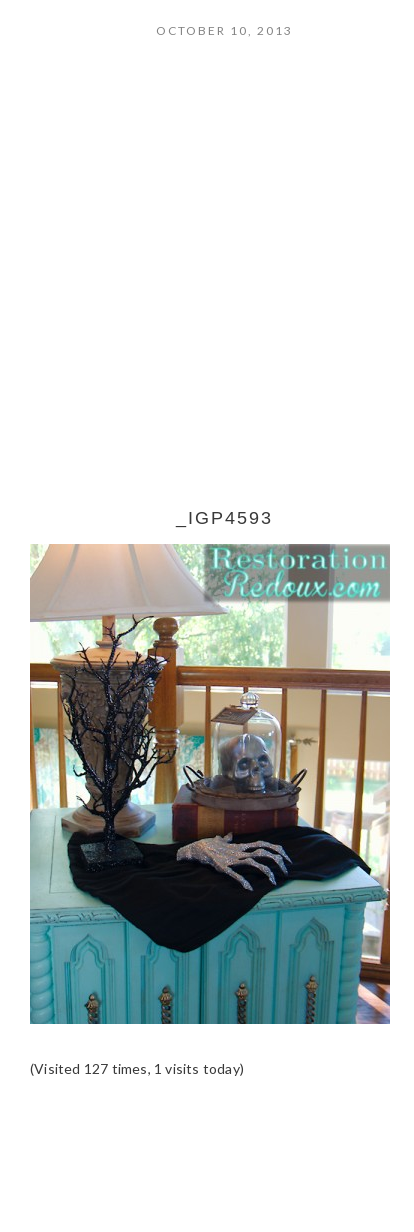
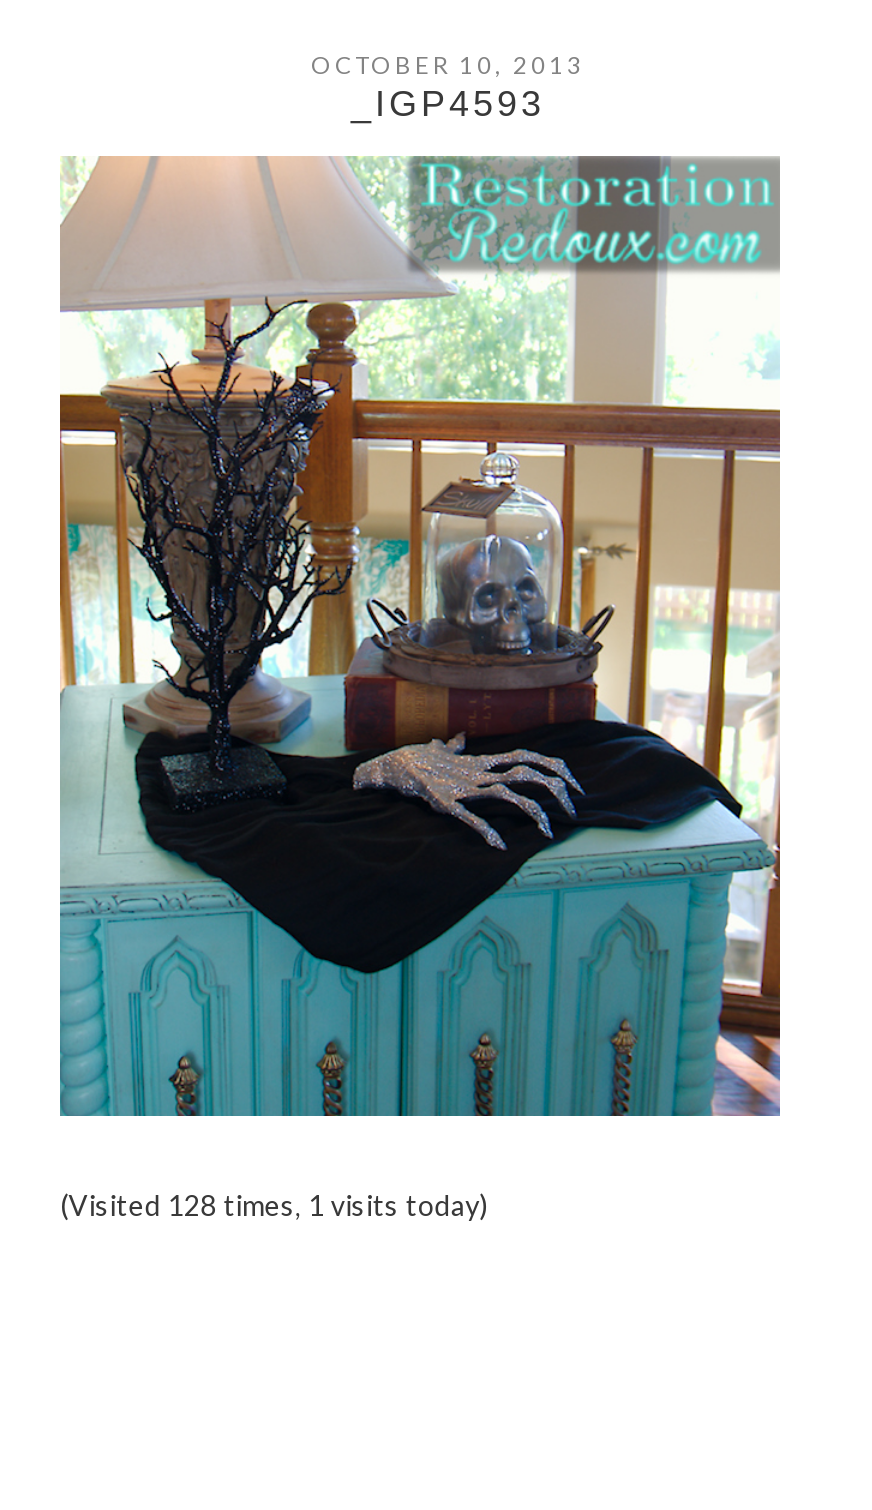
[30,1060,244,1077] (Visited 127 times, 1 visits today) -> [60,1188,488,1222] (Visited 128 times, 1 visits today)

